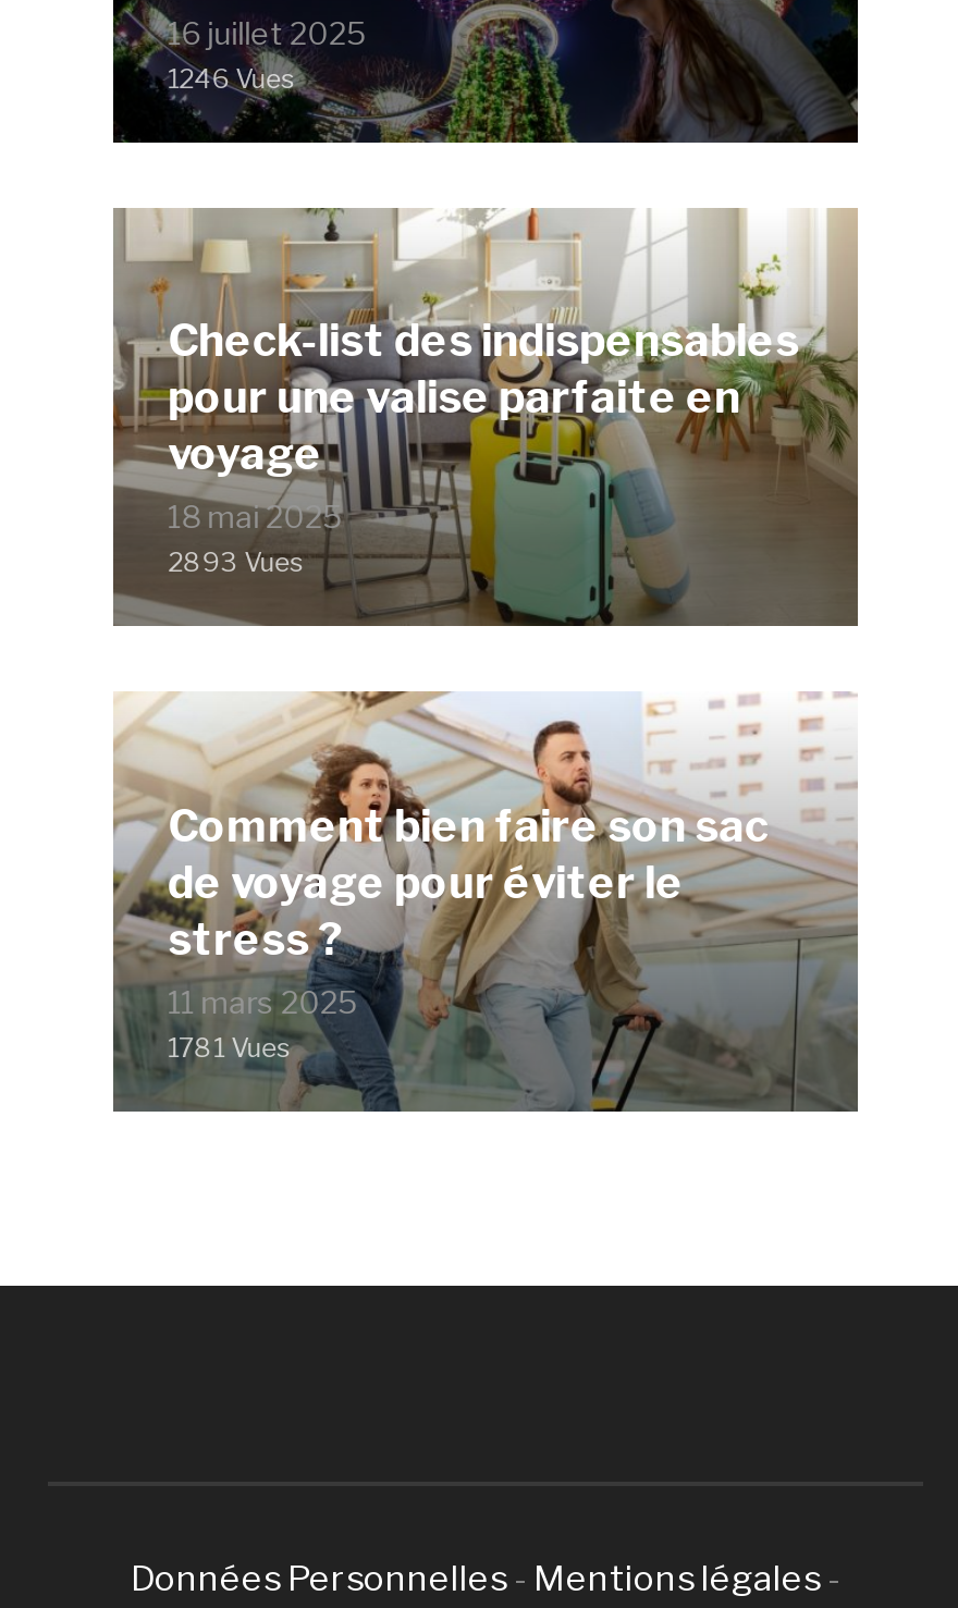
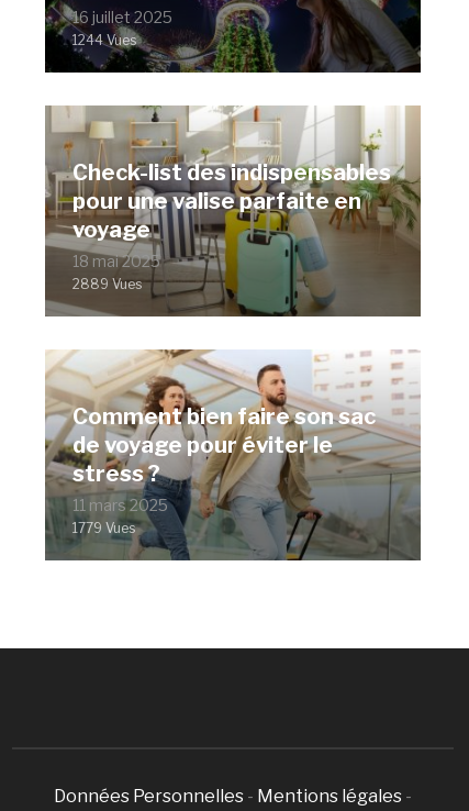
[168,62,294,95] 1246 Vues -> [73,31,136,48] 1244 Vues
[168,547,303,579] 2893 Vues -> [73,276,142,292] 2889 Vues
[168,1031,290,1064] 1781 Vues -> [73,520,135,536] 1779 Vues

